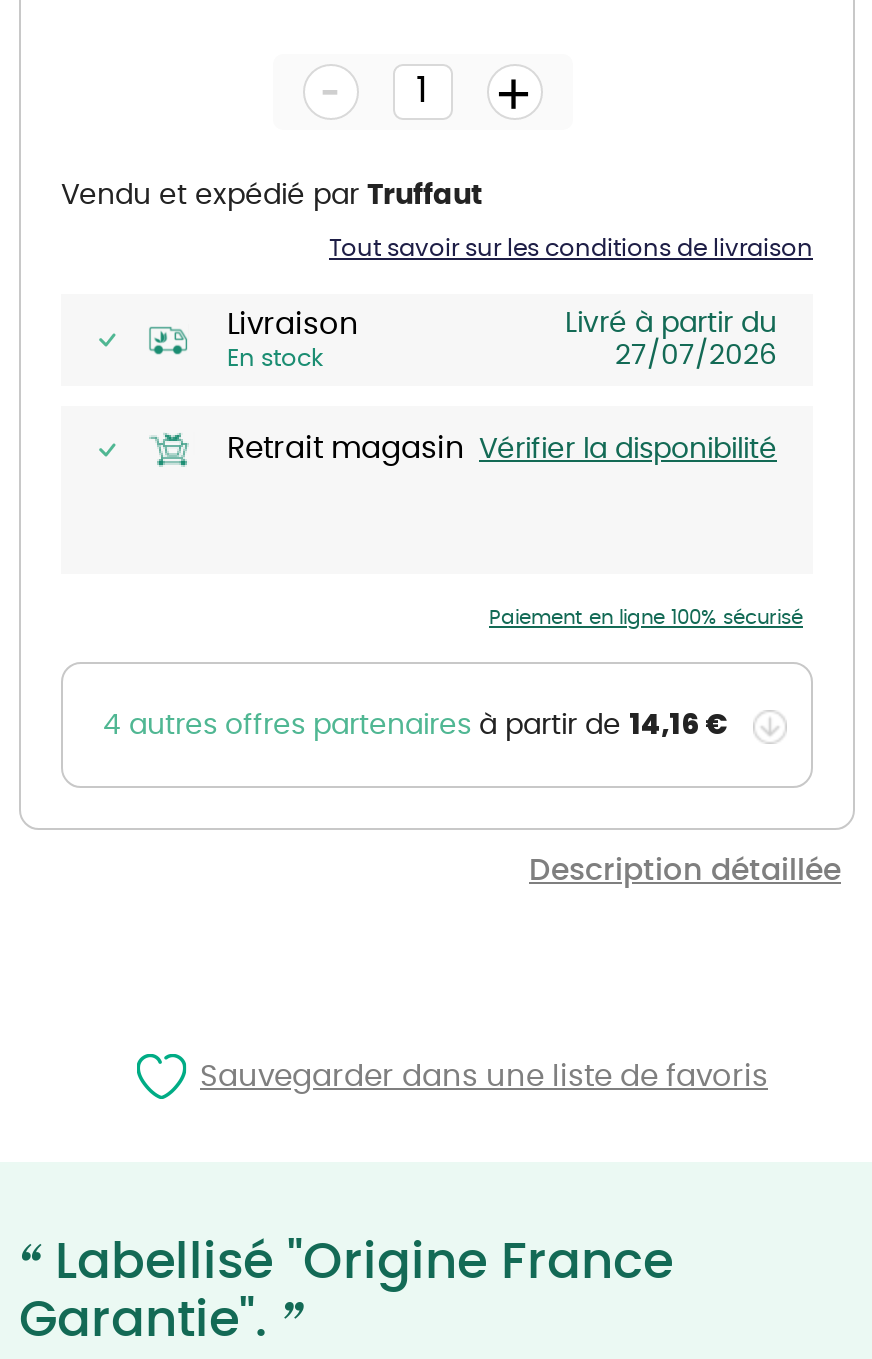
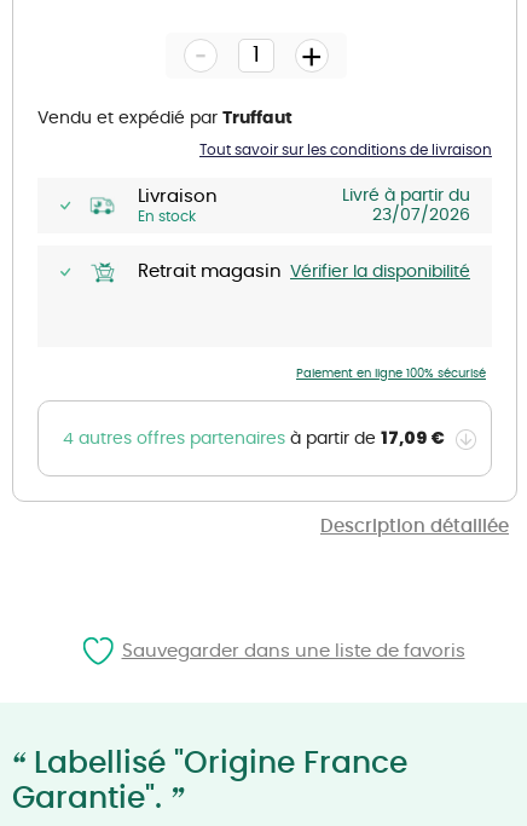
[615,342,777,370] 27/07/2026 -> [372,207,470,224] 23/07/2026
[103,704,729,744] 4 autres offres partenaires à partir de 14,16 € -> [63,426,445,450] 4 autres offres partenaires à partir de 17,09 €

